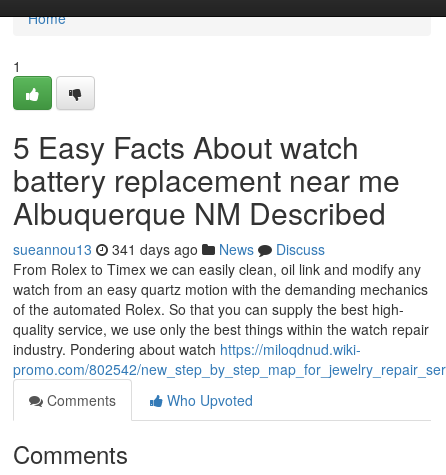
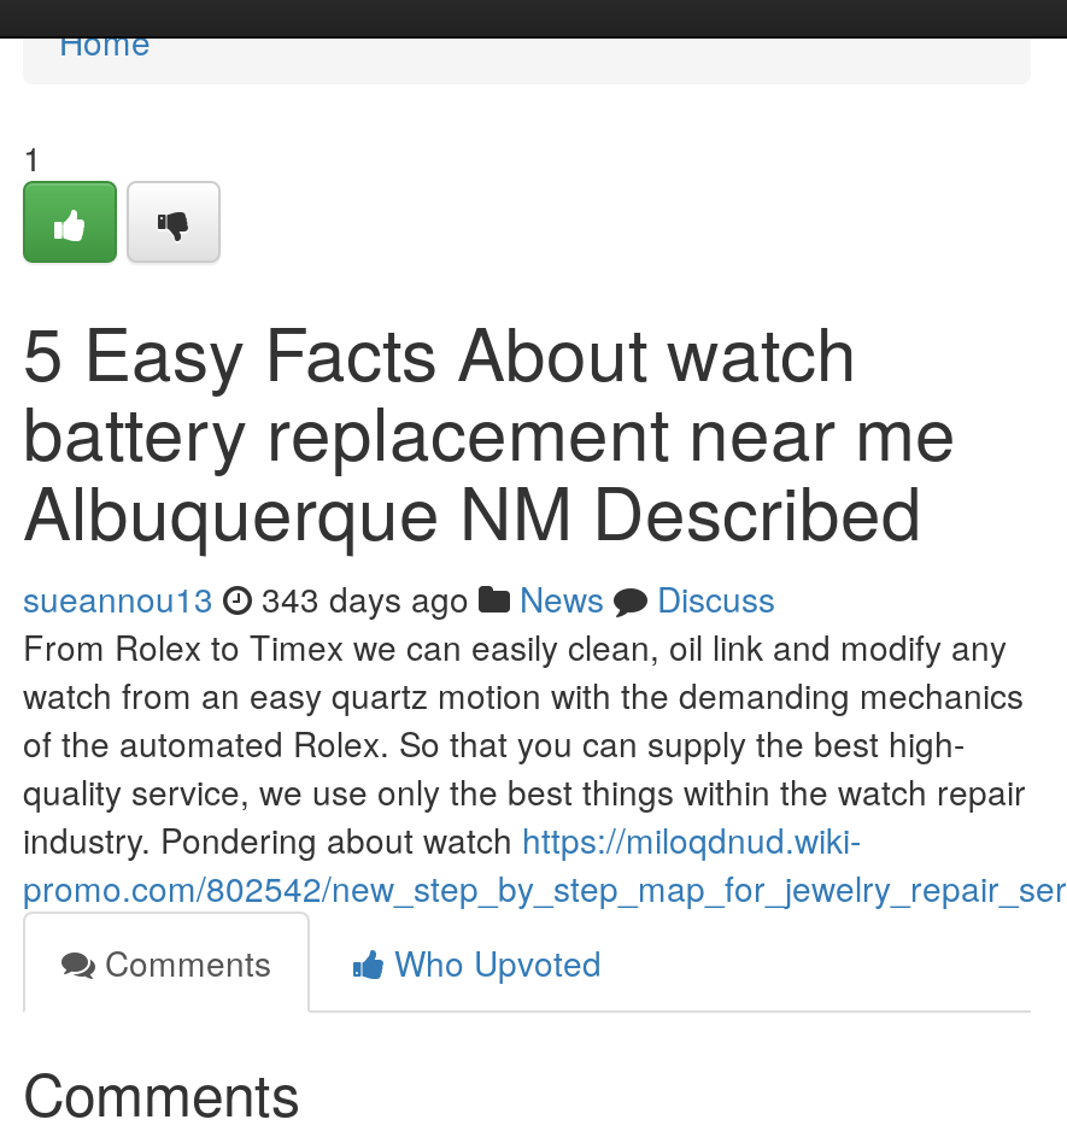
[13,239,325,259] sueannou13 341 days ago News Discuss -> [23,574,775,622] sueannou13 343 days ago News Discuss

